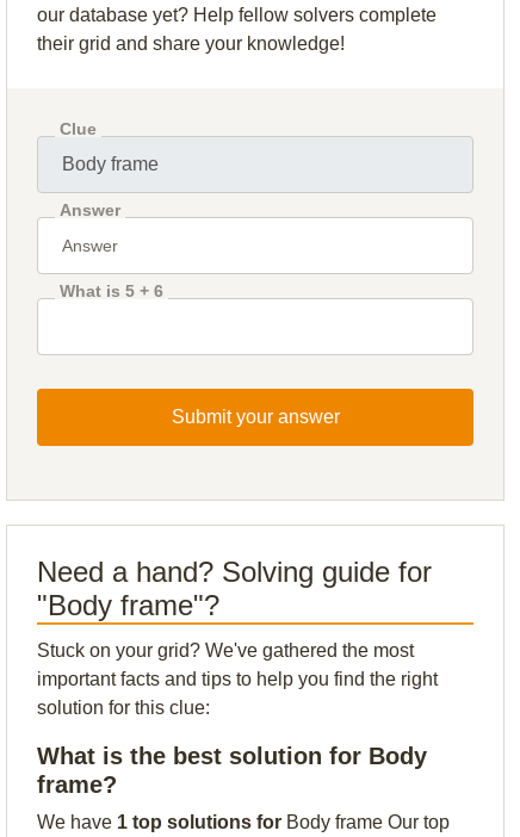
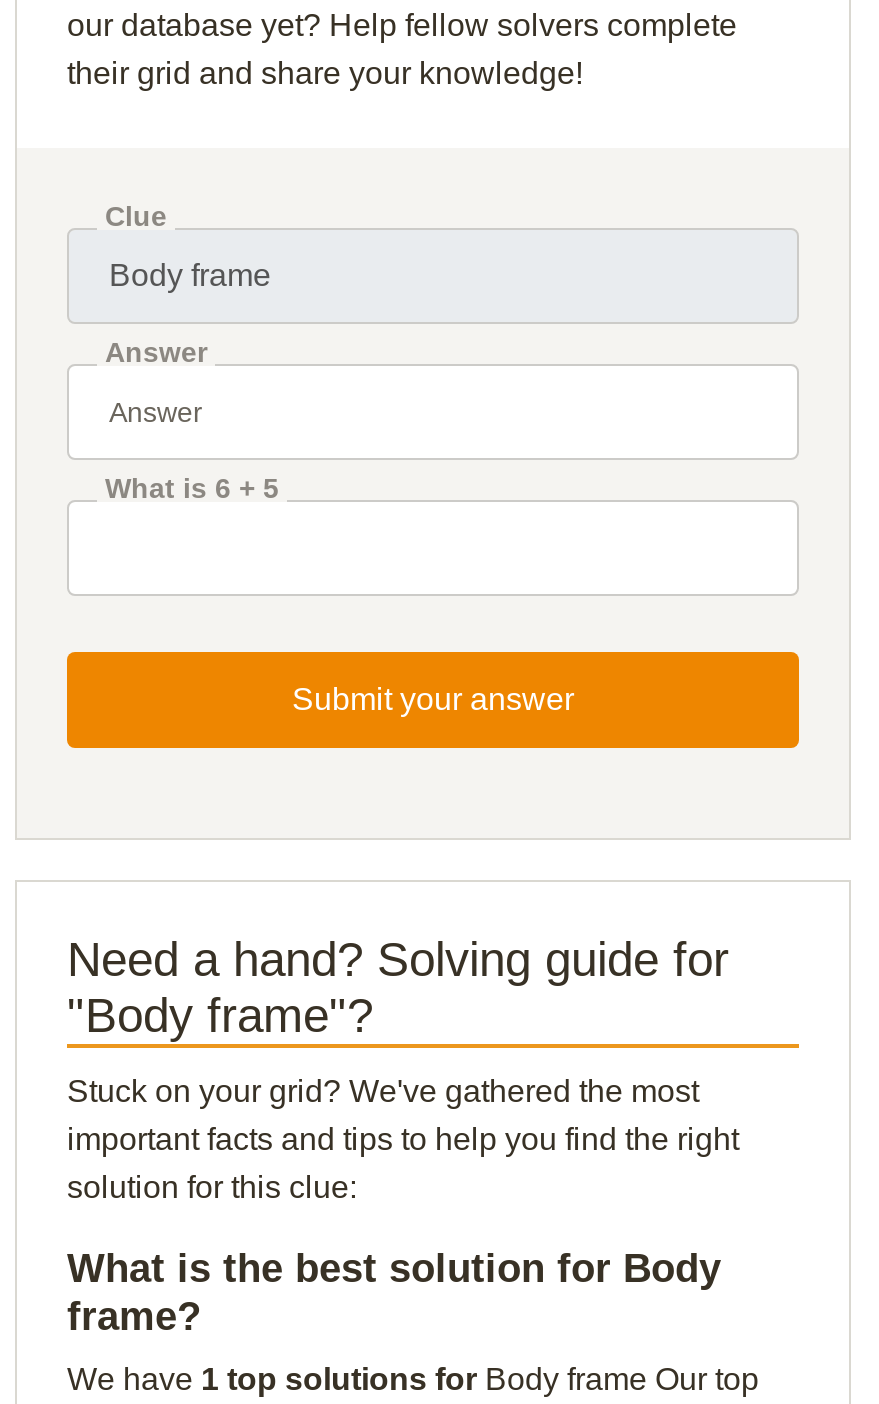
[60,281,163,300] What is 5 + 6 -> [105,471,279,503] What is 6 + 5

